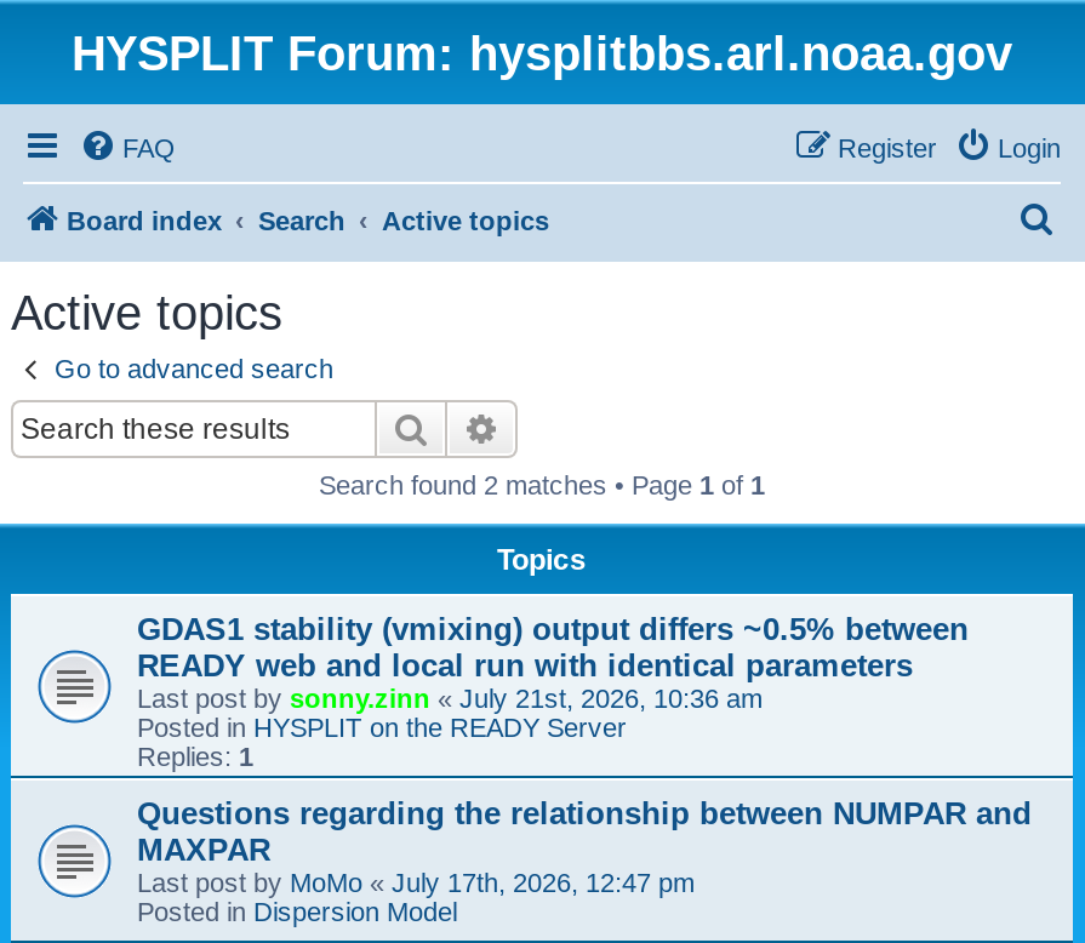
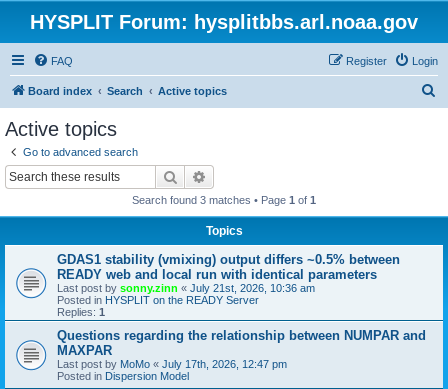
[319,469,765,498] Search found 2 matches • Page 1 of 1 -> [132,193,316,205] Search found 3 matches • Page 1 of 1

